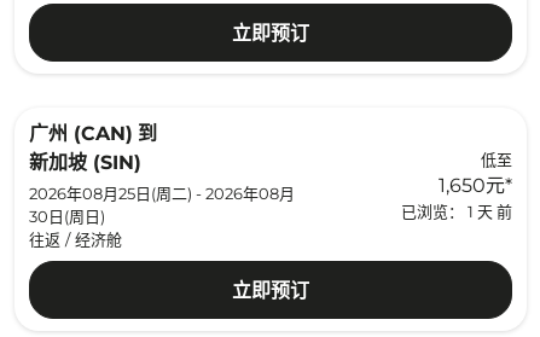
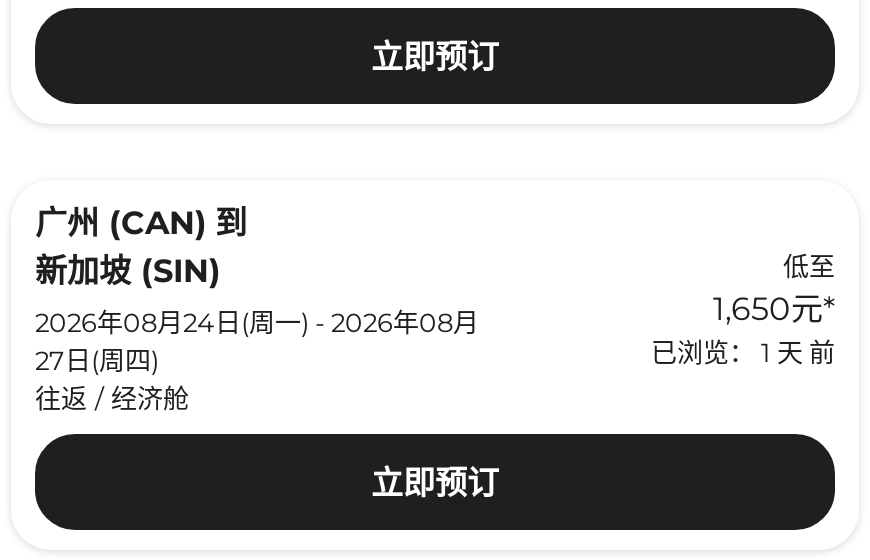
[29,184,295,203] 2026年08月25日(周二) - 2026年08月 -> [35,306,479,338] 2026年08月24日(周一) - 2026年08月
[29,207,105,226] 30日(周日) -> [35,344,159,376] 27日(周四)

